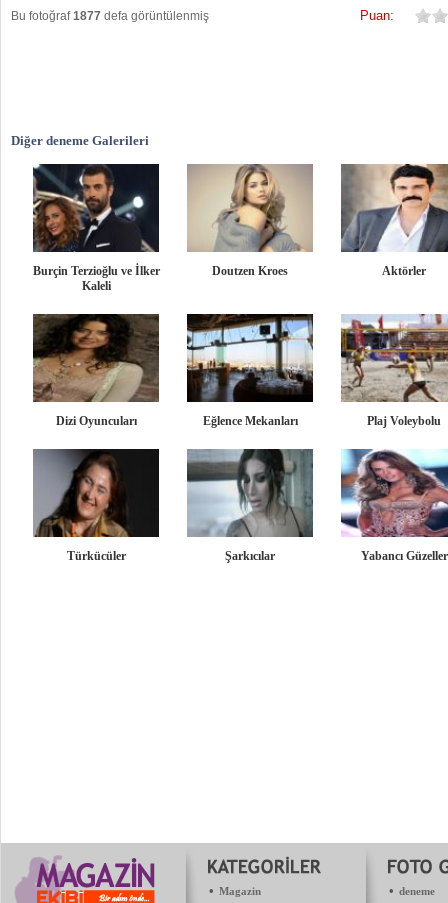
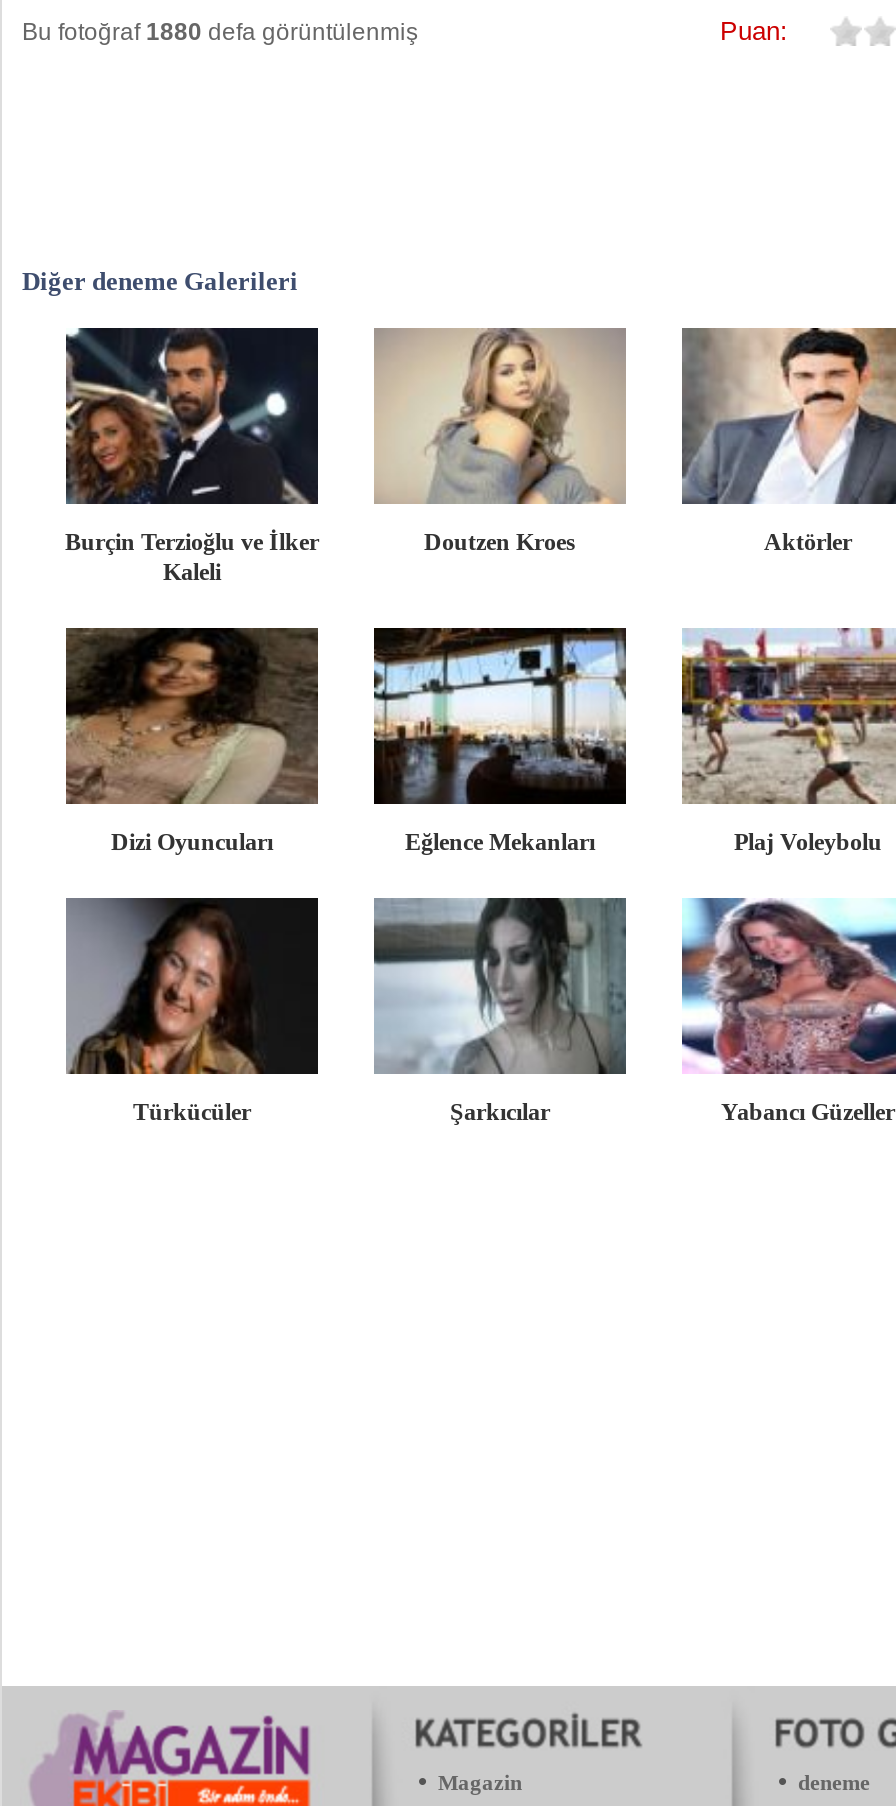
[11,9,209,23] Bu fotoğraf 1877 defa görüntülenmiş -> [22,18,418,46] Bu fotoğraf 1880 defa görüntülenmiş

